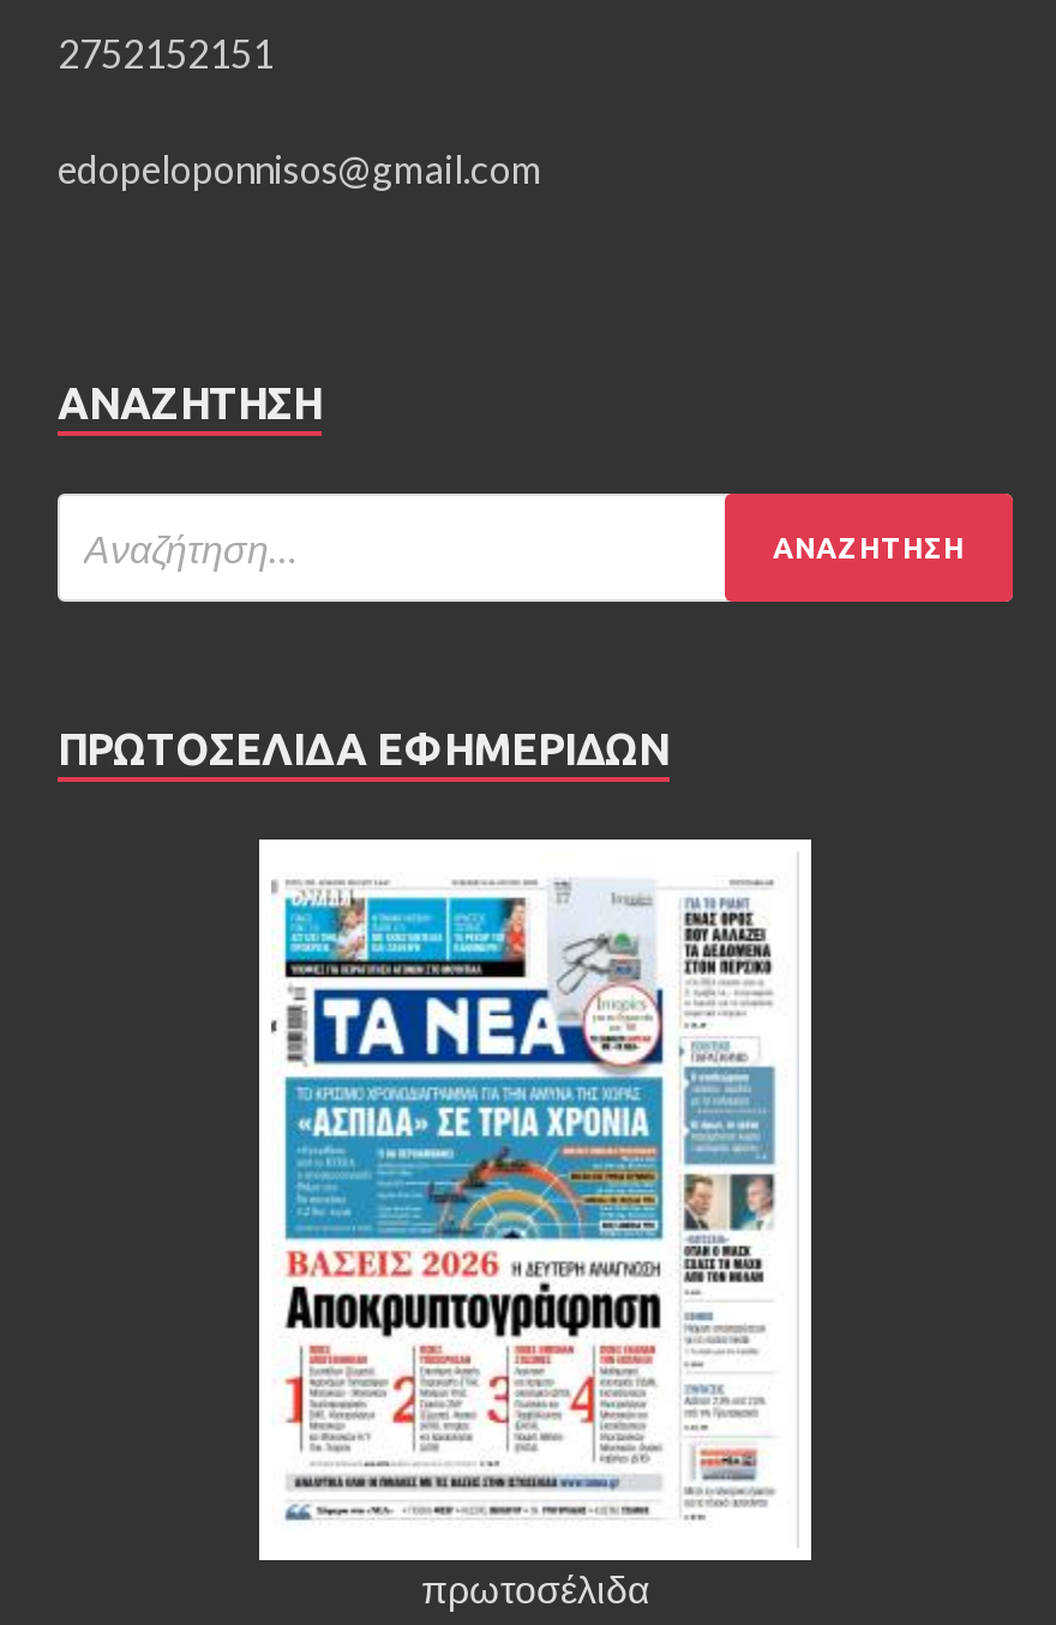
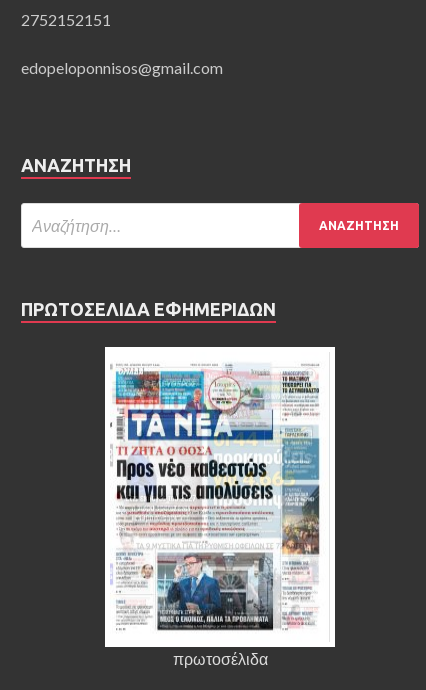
[274,880,775,1522] [image] -> [110,365,320,631] [image]

